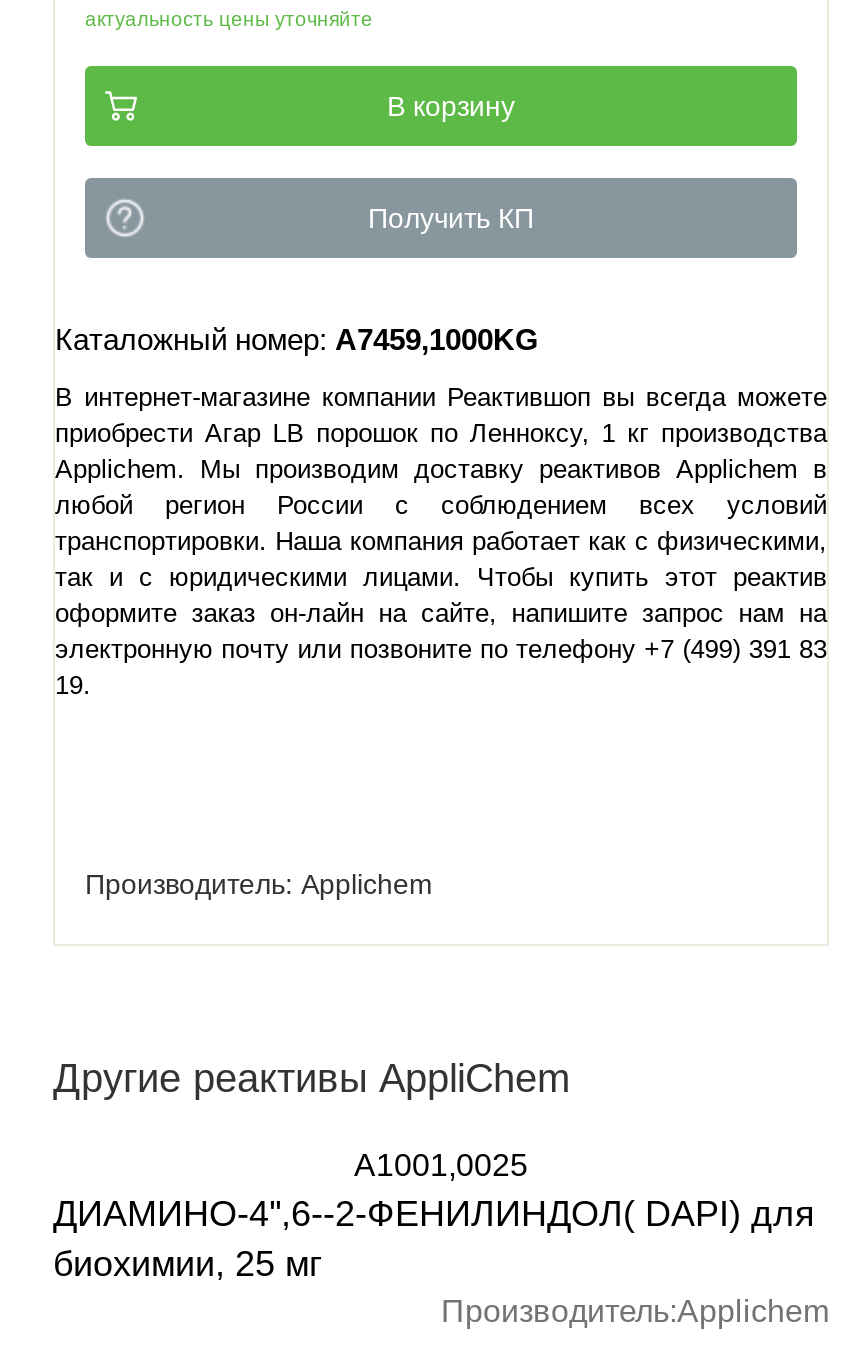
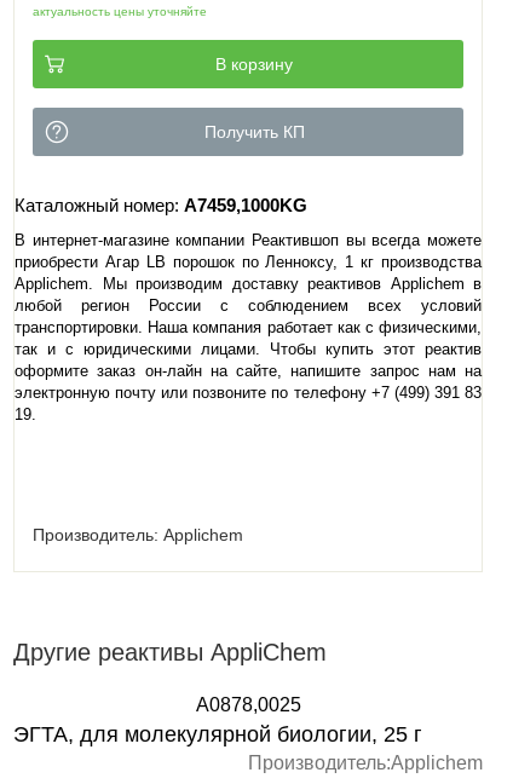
[53,1148,815,1284] A1001,0025 | ДИАМИНО-4'',6--2-ФЕНИЛИНДОЛ( DAPI) для | биохимии, 25 мг -> [13,694,422,746] A0878,0025 | ЭГТА, для молекулярной биологии, 25 г

